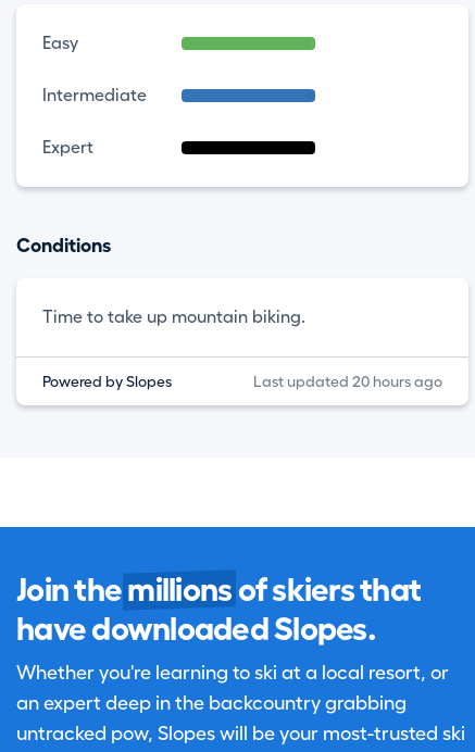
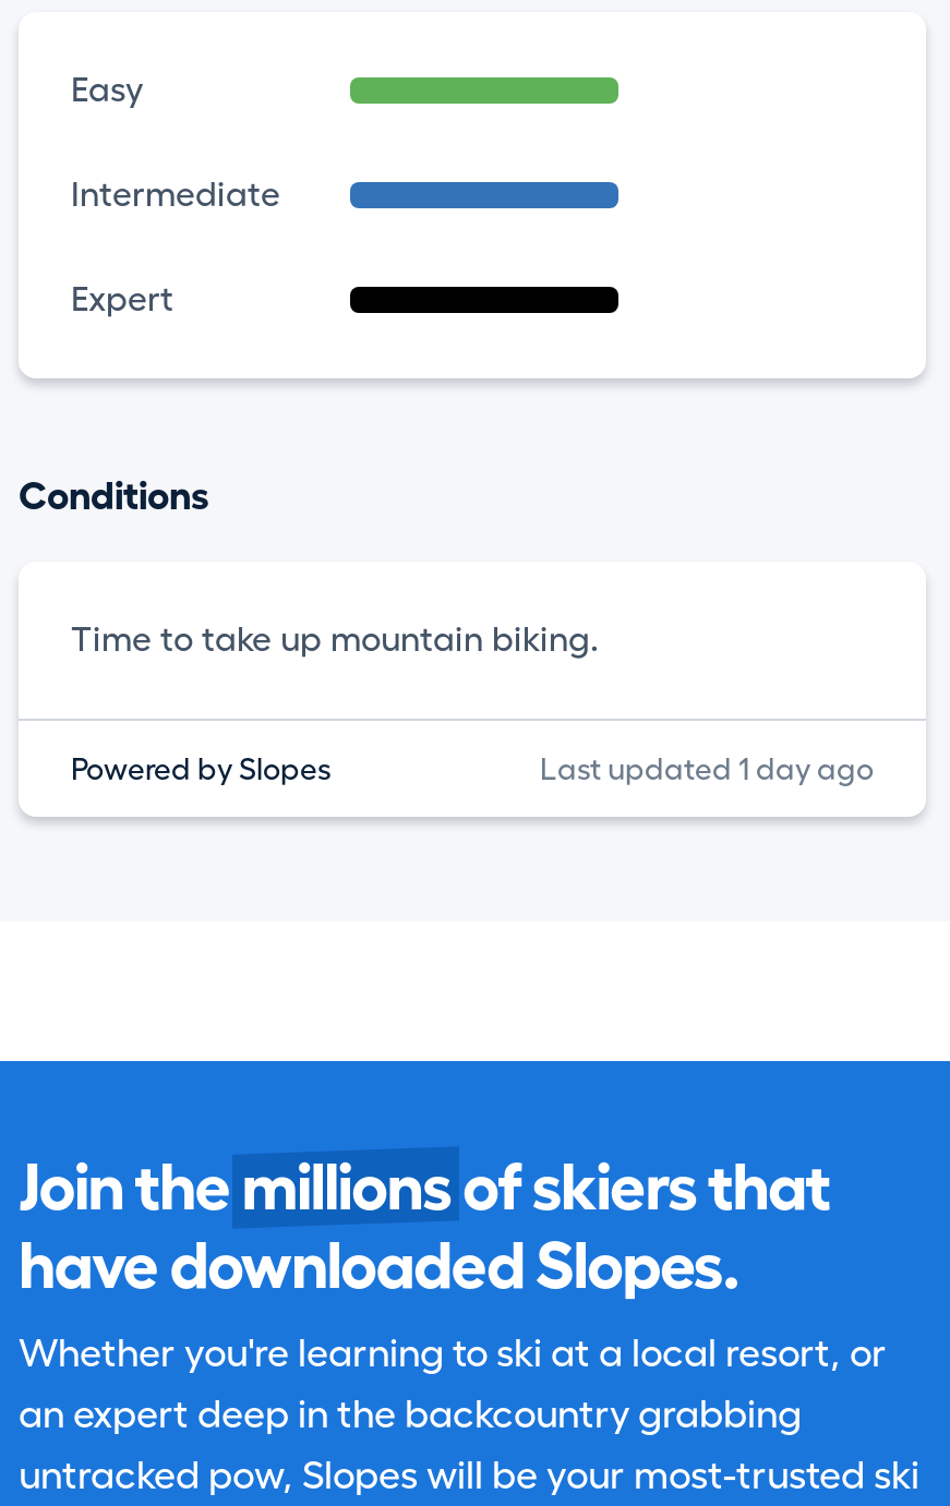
[253,374,442,389] Last updated 20 hours ago -> [540,754,874,785] Last updated 1 day ago

